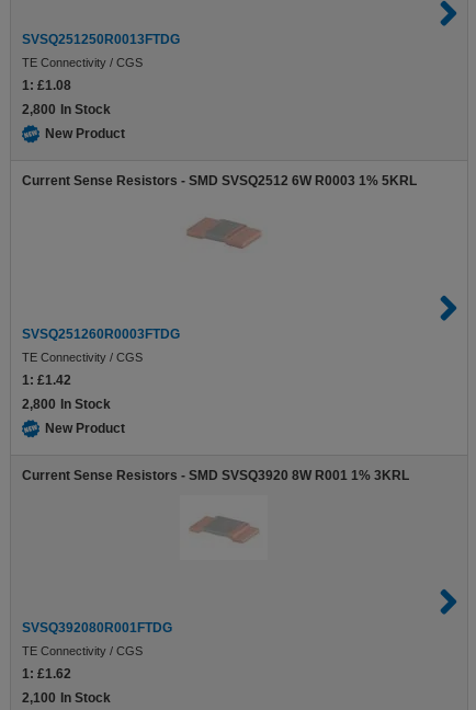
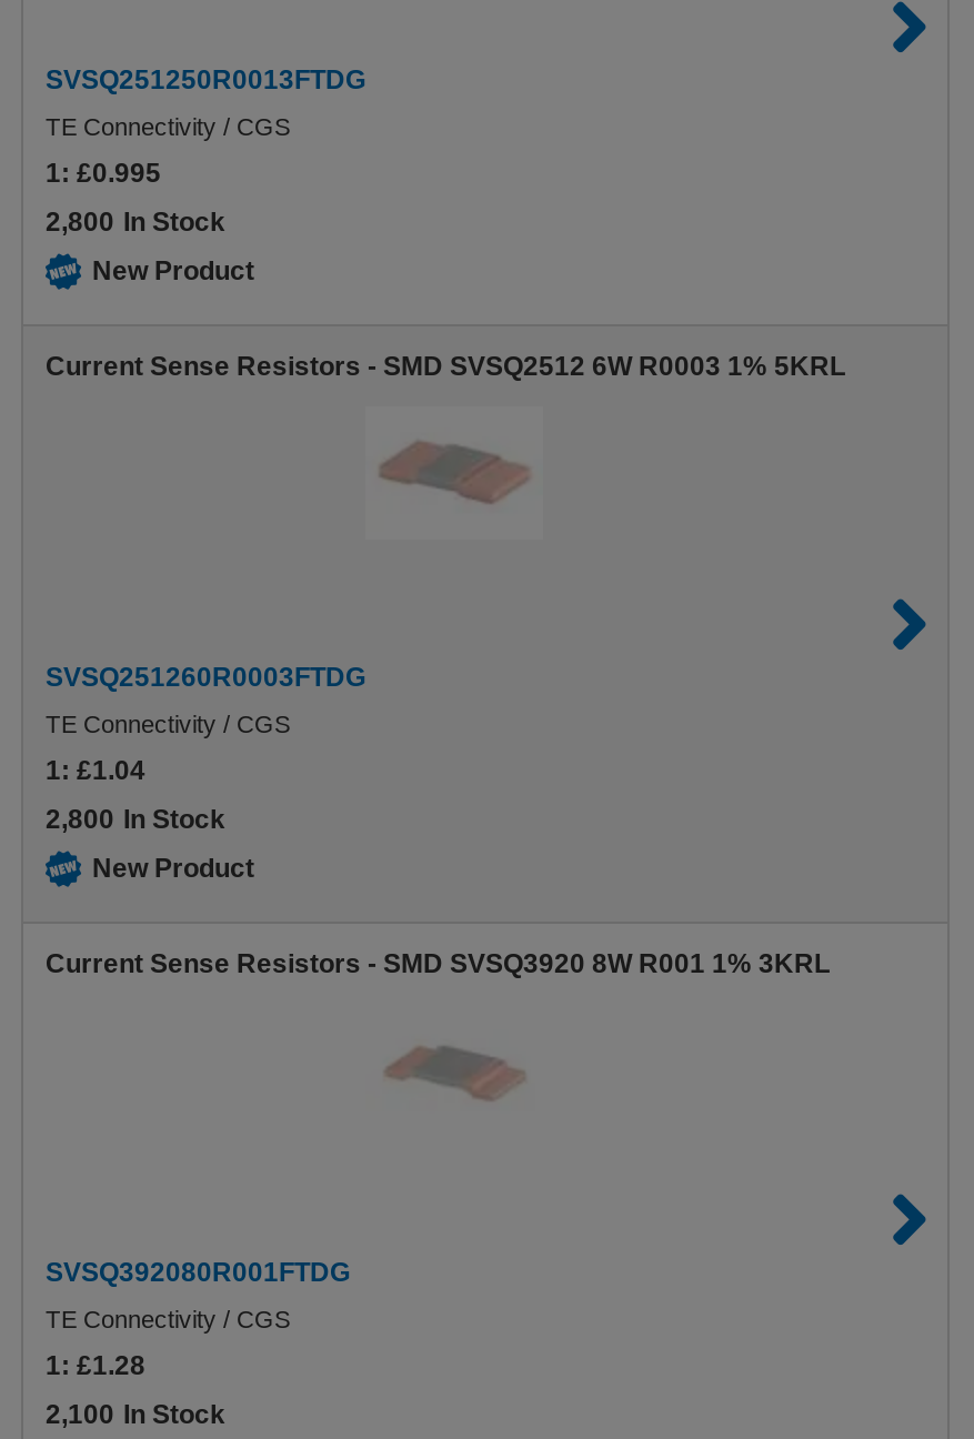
[22,78,71,93] 1: £1.08 -> [46,158,161,189] 1: £0.995
[22,373,71,388] 1: £1.42 -> [46,755,145,786] 1: £1.04
[22,666,71,682] 1: £1.62 -> [46,1350,145,1381] 1: £1.28

